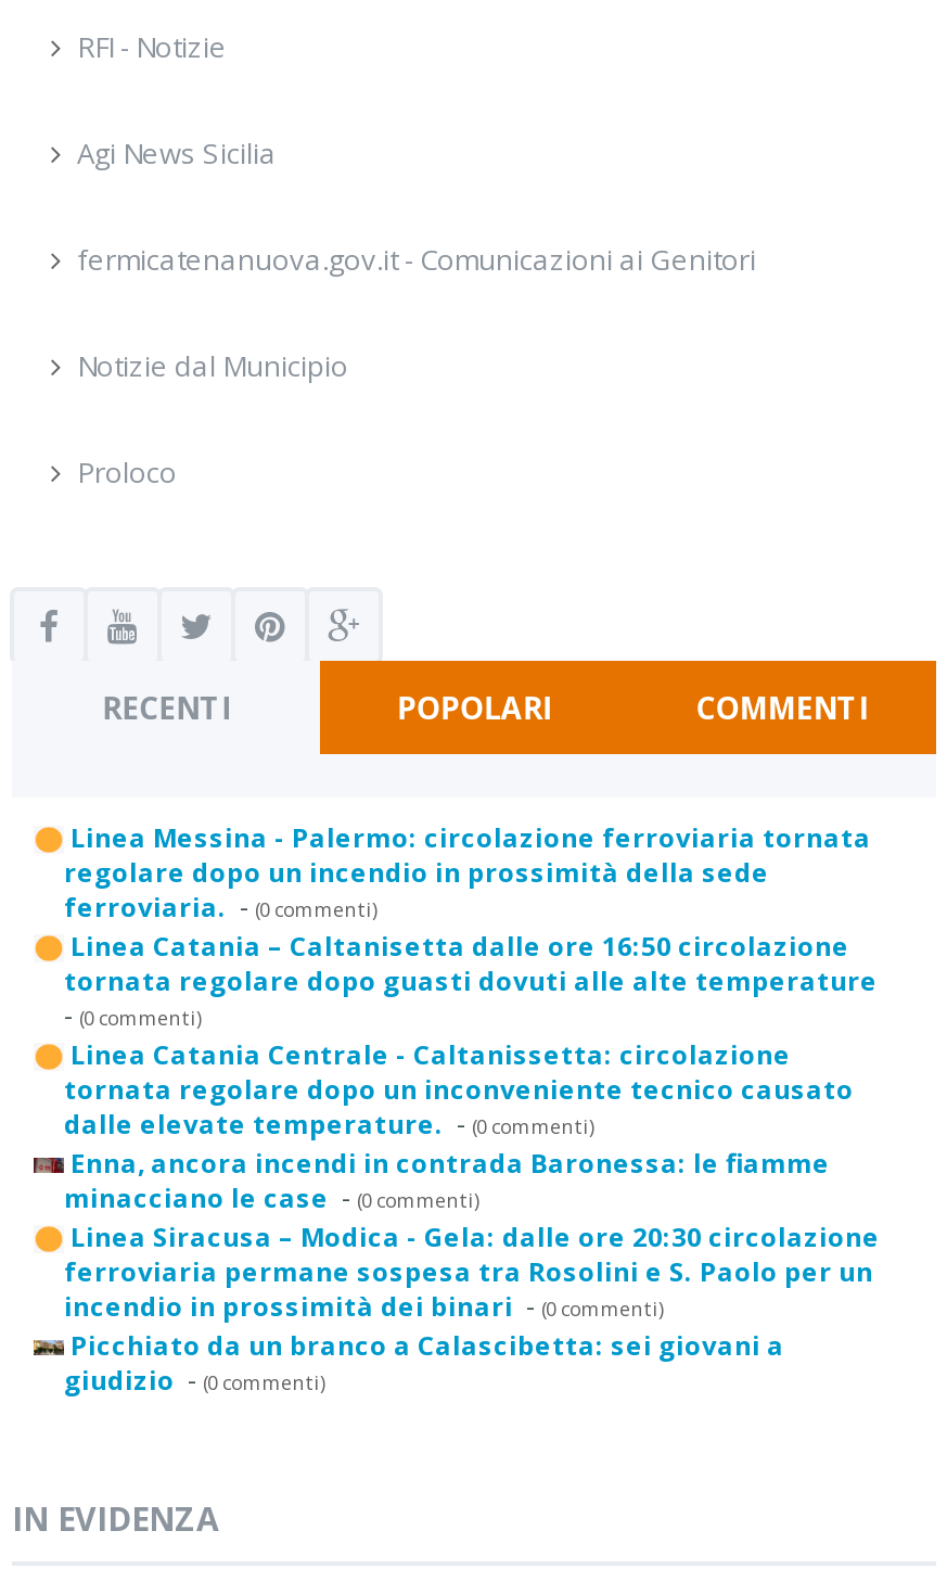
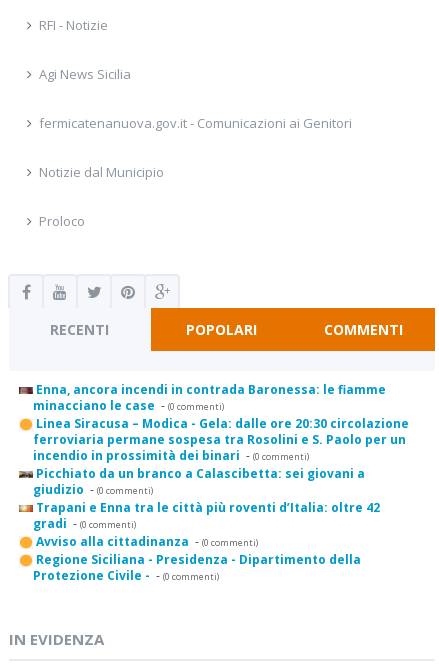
[64,819,878,1143] Linea Messina - Palermo: circolazione ferroviaria tornata | regolare dopo un incendio in prossimità della sede | ferroviaria. - (0 commenti) | Linea Catania – Caltanisetta dalle ore 16:50 circolazione | tornata regolare dopo guasti dovuti alle alte temperature | - (0 commenti) | Linea Catania Centrale - Caltanissetta: circolazione | tornata regolare dopo un inconveniente tecnico causato | dalle elevate temperature. - (0 commenti) -> none
moved [64,1145,880,1399] -> [33,381,409,498]: Enna, ancora incendi in contrada Baronessa: le fiamme | minacciano le case - (0 commenti) | Linea Siracusa – Modica - Gela: dalle ore 20:30 circolazione | ferroviaria permane sospesa tra Rosolini e S. Paolo per un | incendio in prossimità dei binari - (0 commenti) | Picchiato da un branco a Calascibetta: sei giovani a | giudizio - (0 commenti)
none -> [33,499,380,584] Trapani e Enna tra le città più roventi d’Italia: oltre 42 | gradi - (0 commenti) | Avviso alla cittadinanza - (0 commenti) | Regione Siciliana - Presidenza - Dipartimento della | Protezione Civile - - (0 commenti)

